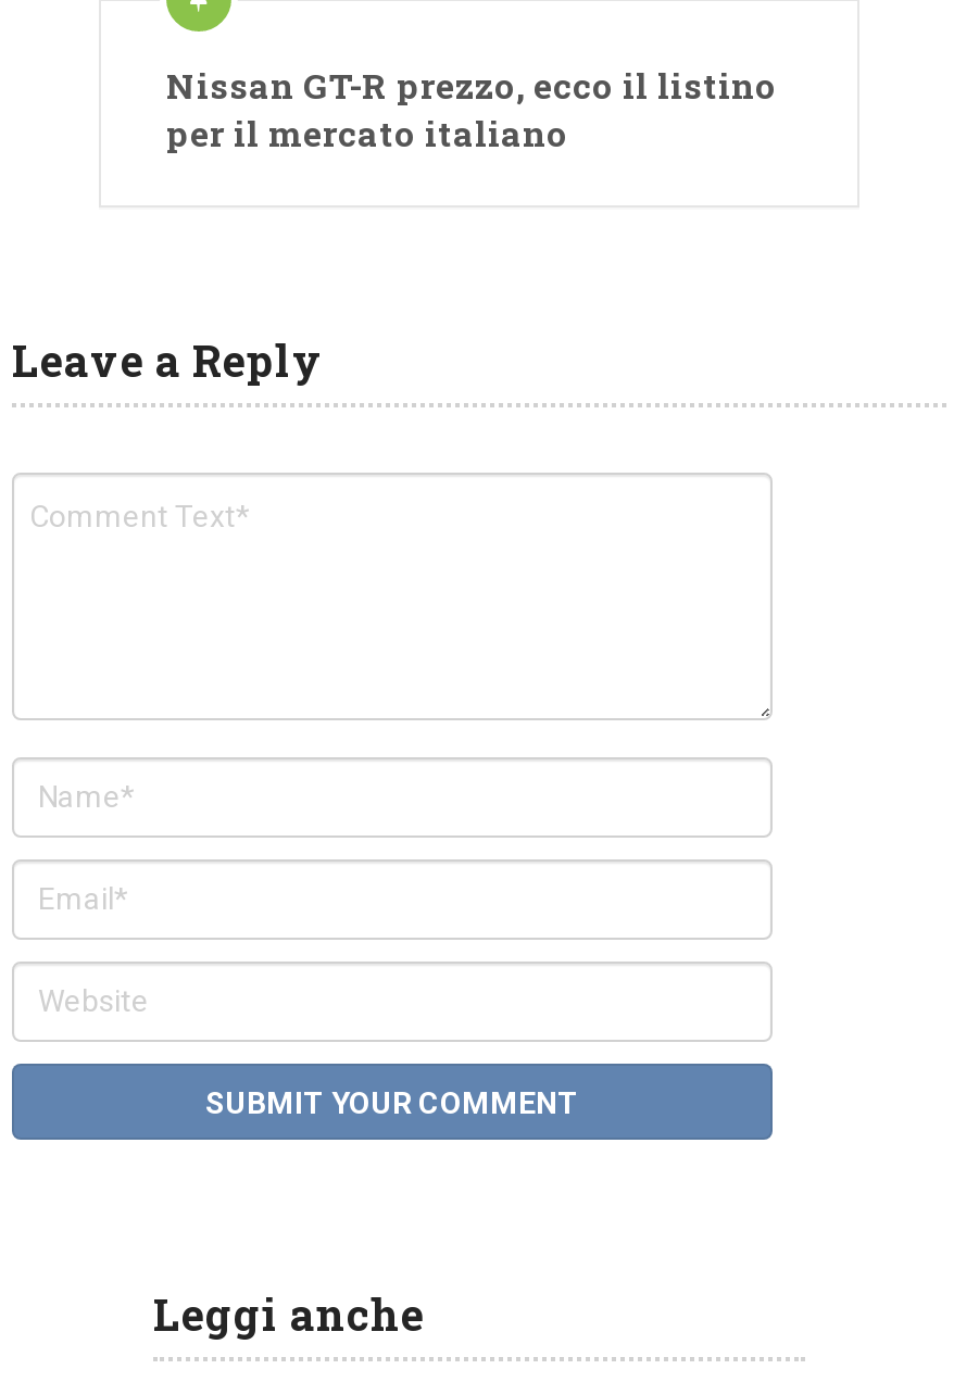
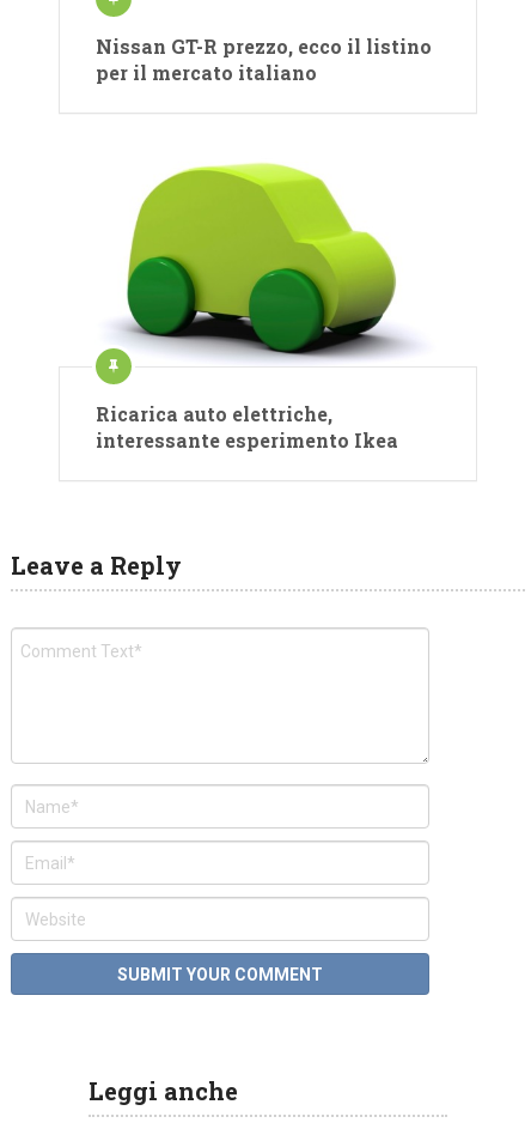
none -> [96,163,409,453] [image] | Ricarica auto elettriche, | interessante esperimento Ikea

